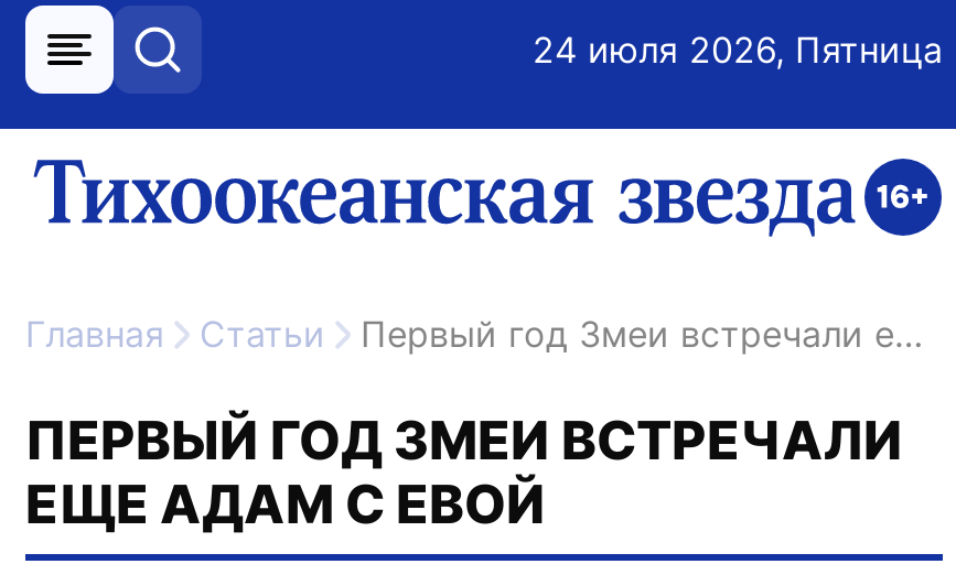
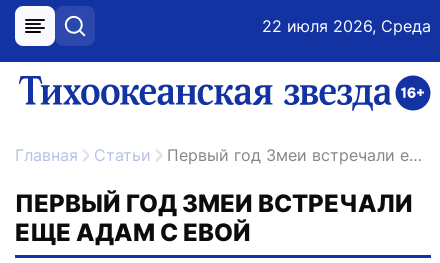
[533,28,943,72] 24 июля 2026, Пятница -> [262,16,431,36] 22 июля 2026, Среда

